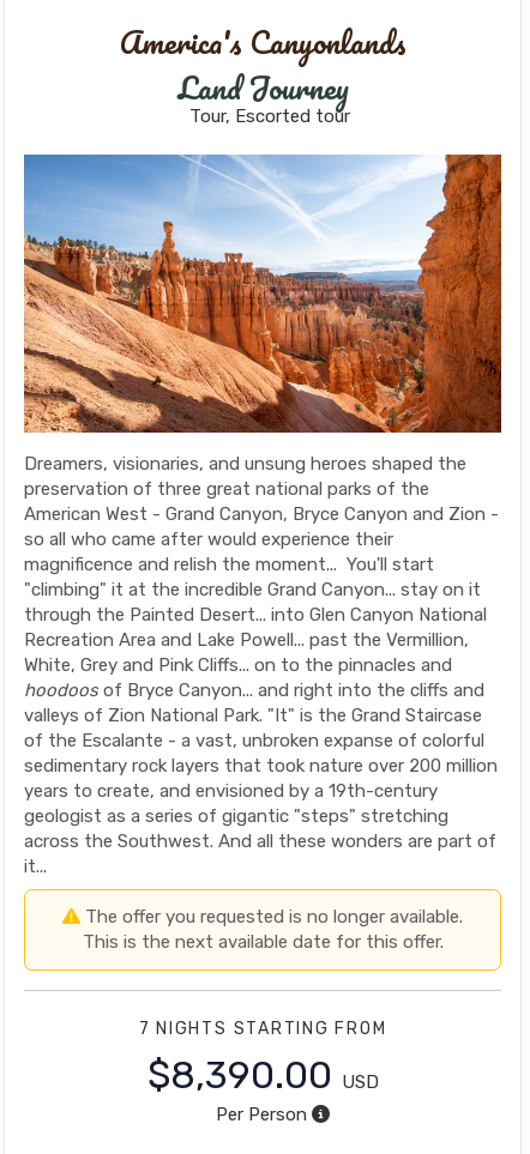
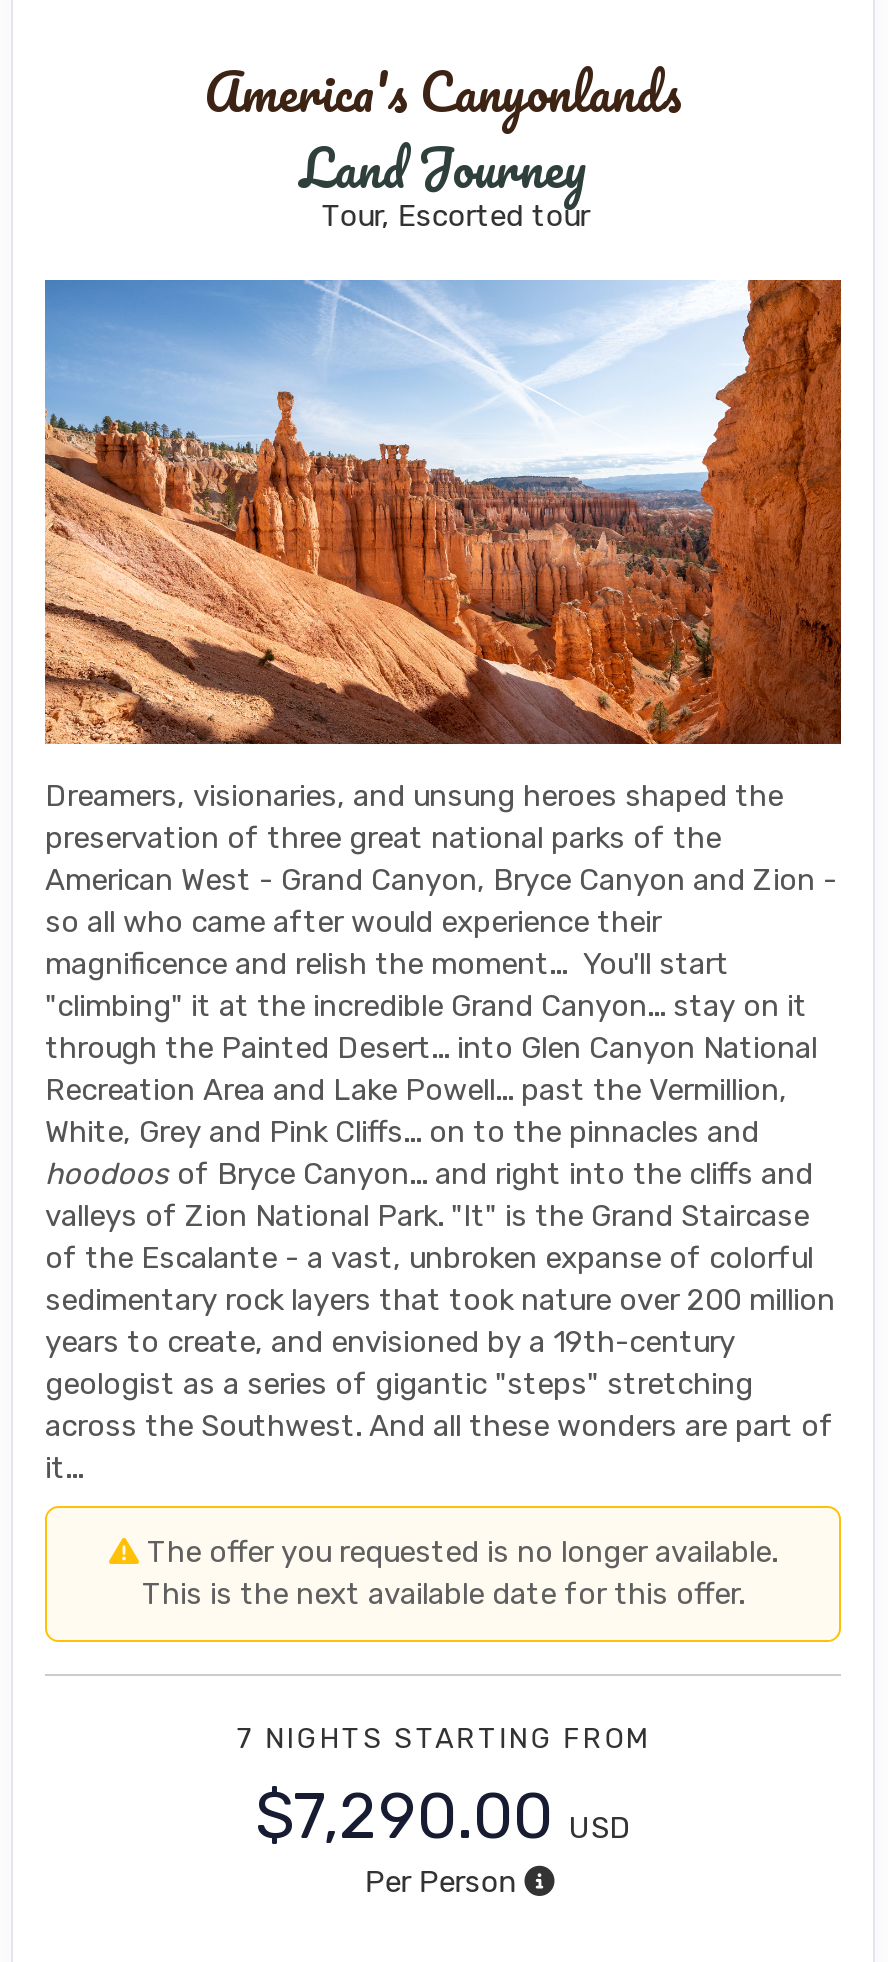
[147,1052,378,1098] $8,390.00 USD -> [255,1778,631,1854] $7,290.00 USD

